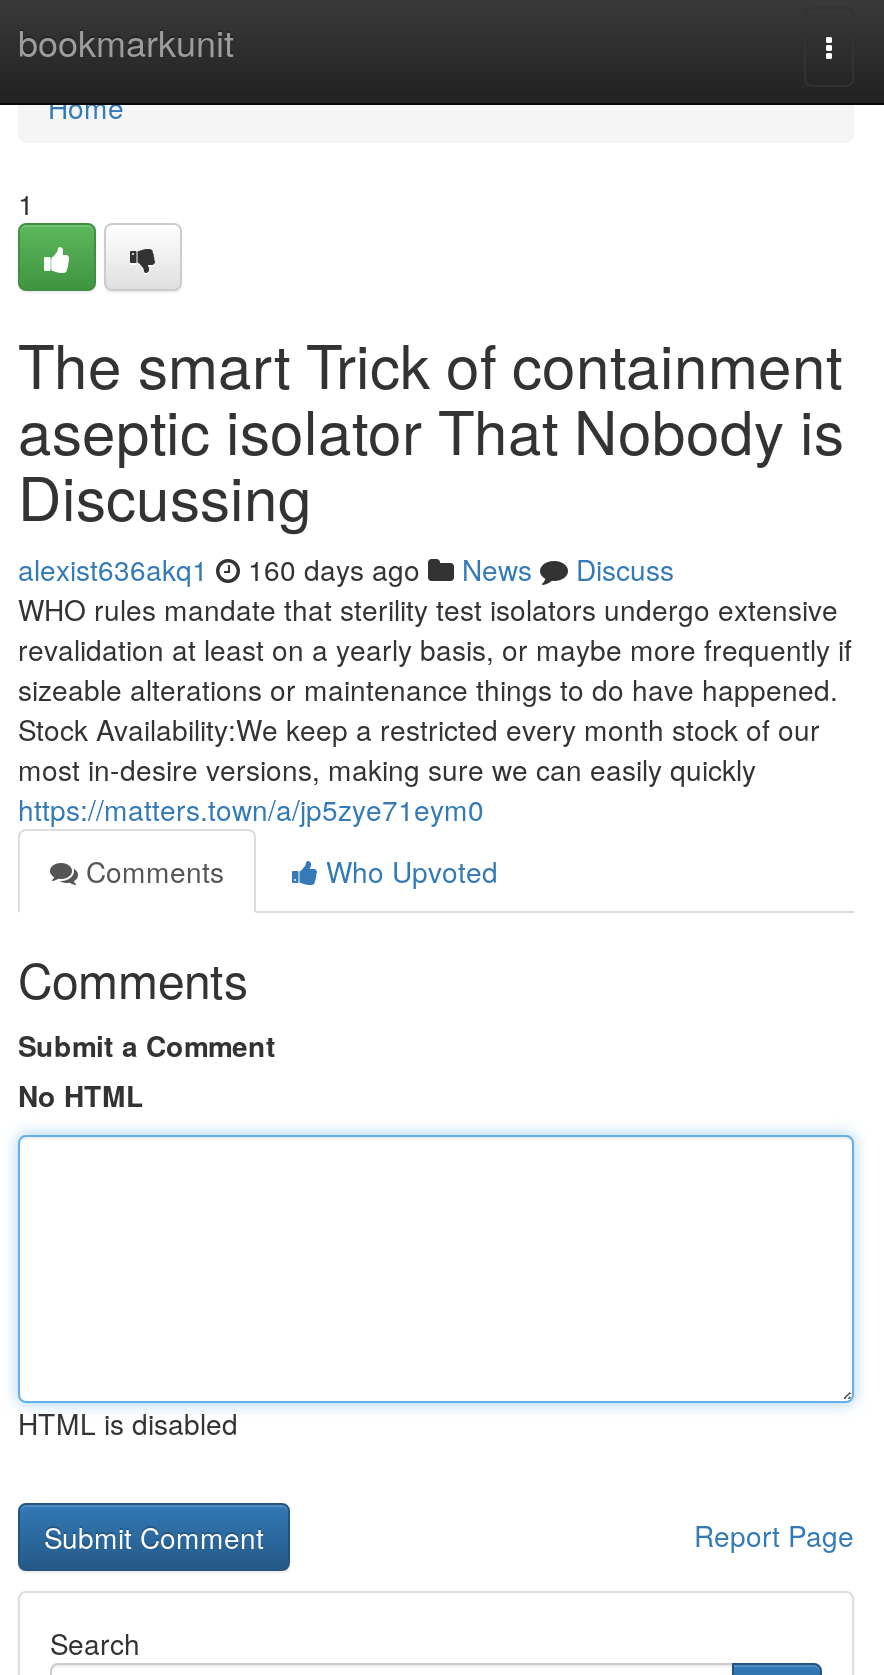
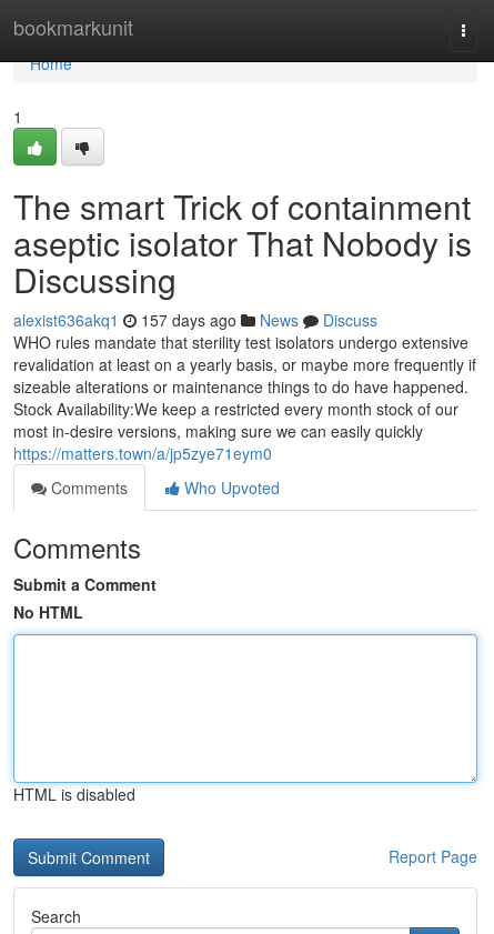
[18,549,674,589] alexist636akq1 160 days ago News Discuss -> [13,309,377,331] alexist636akq1 157 days ago News Discuss

